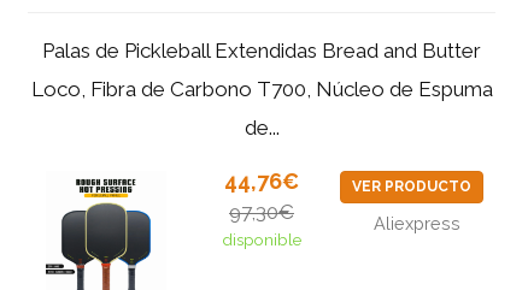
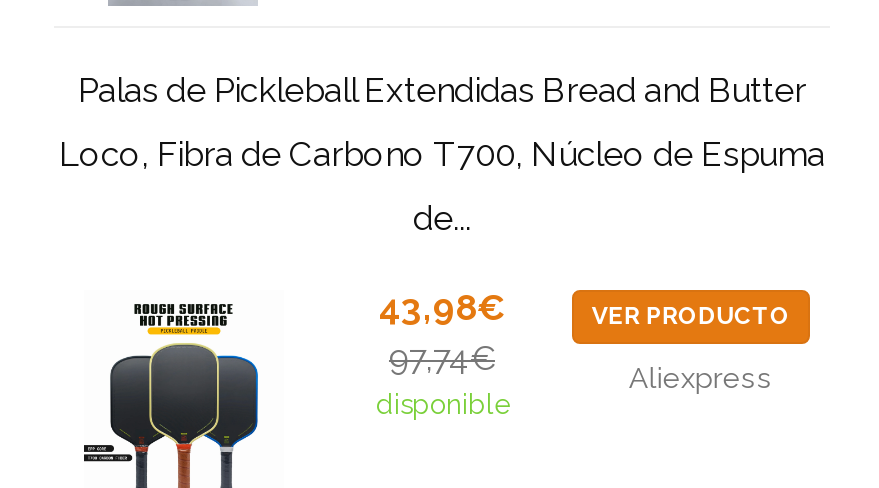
[224,168,299,194] 44,76€ -> [379,286,505,328] 43,98€
[229,200,294,224] 97,30€ -> [389,338,495,378] 97,74€

